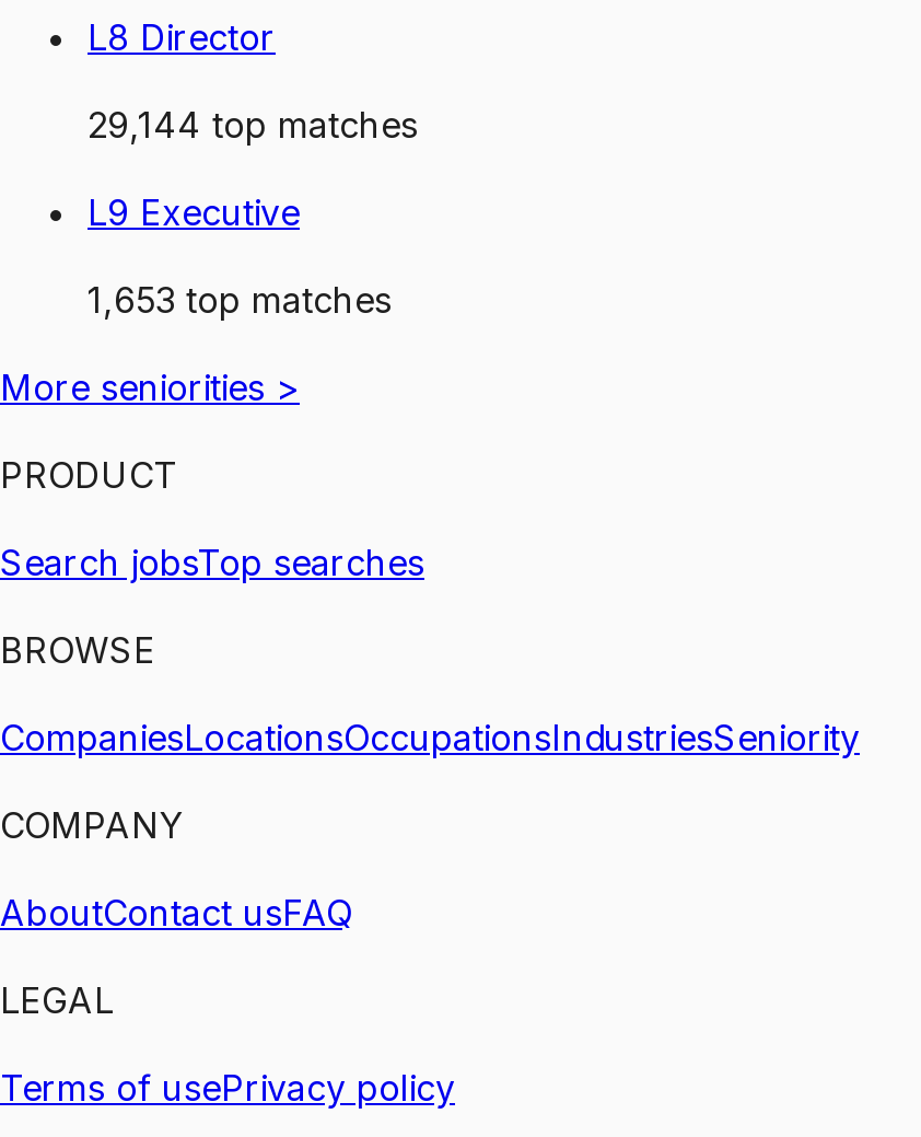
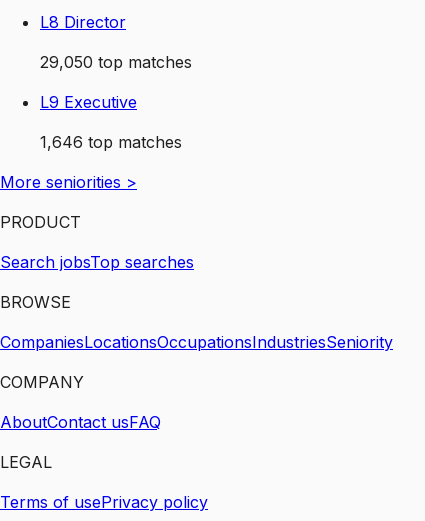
[88,102,418,146] 29,144 top matches -> [40,52,192,72] 29,050 top matches
[88,278,392,321] 1,653 top matches -> [40,132,182,152] 1,646 top matches

